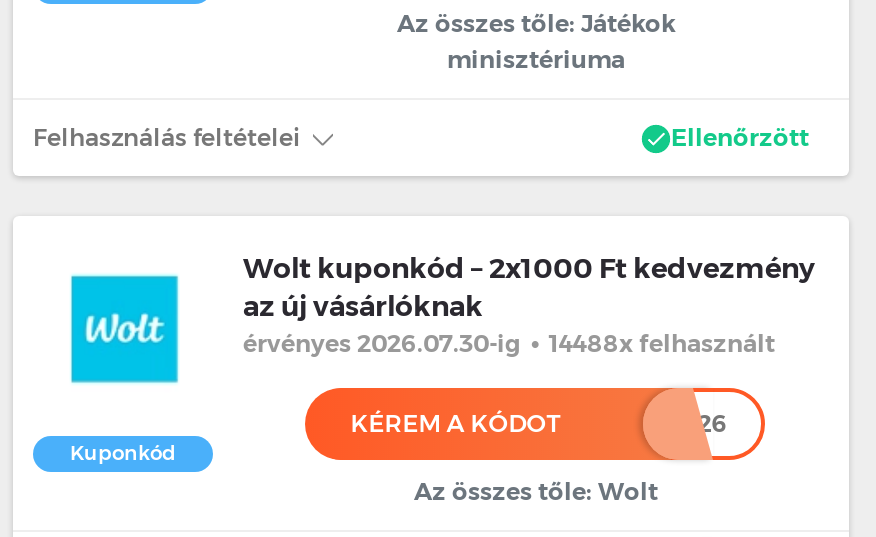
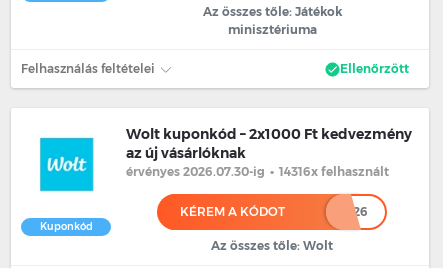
[243,328,775,358] érvényes 2026.07.30-ig • 14488x felhasznált -> [126,164,389,179] érvényes 2026.07.30-ig • 14316x felhasznált

